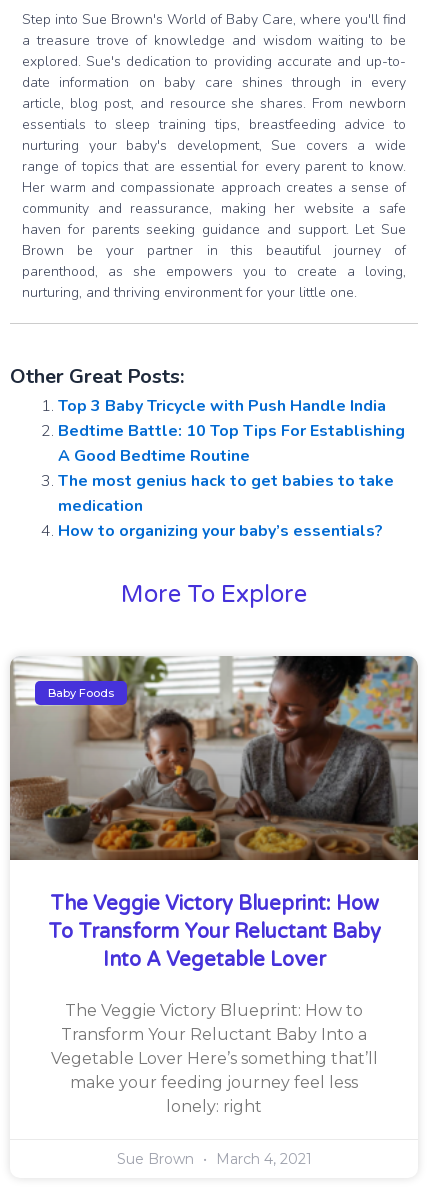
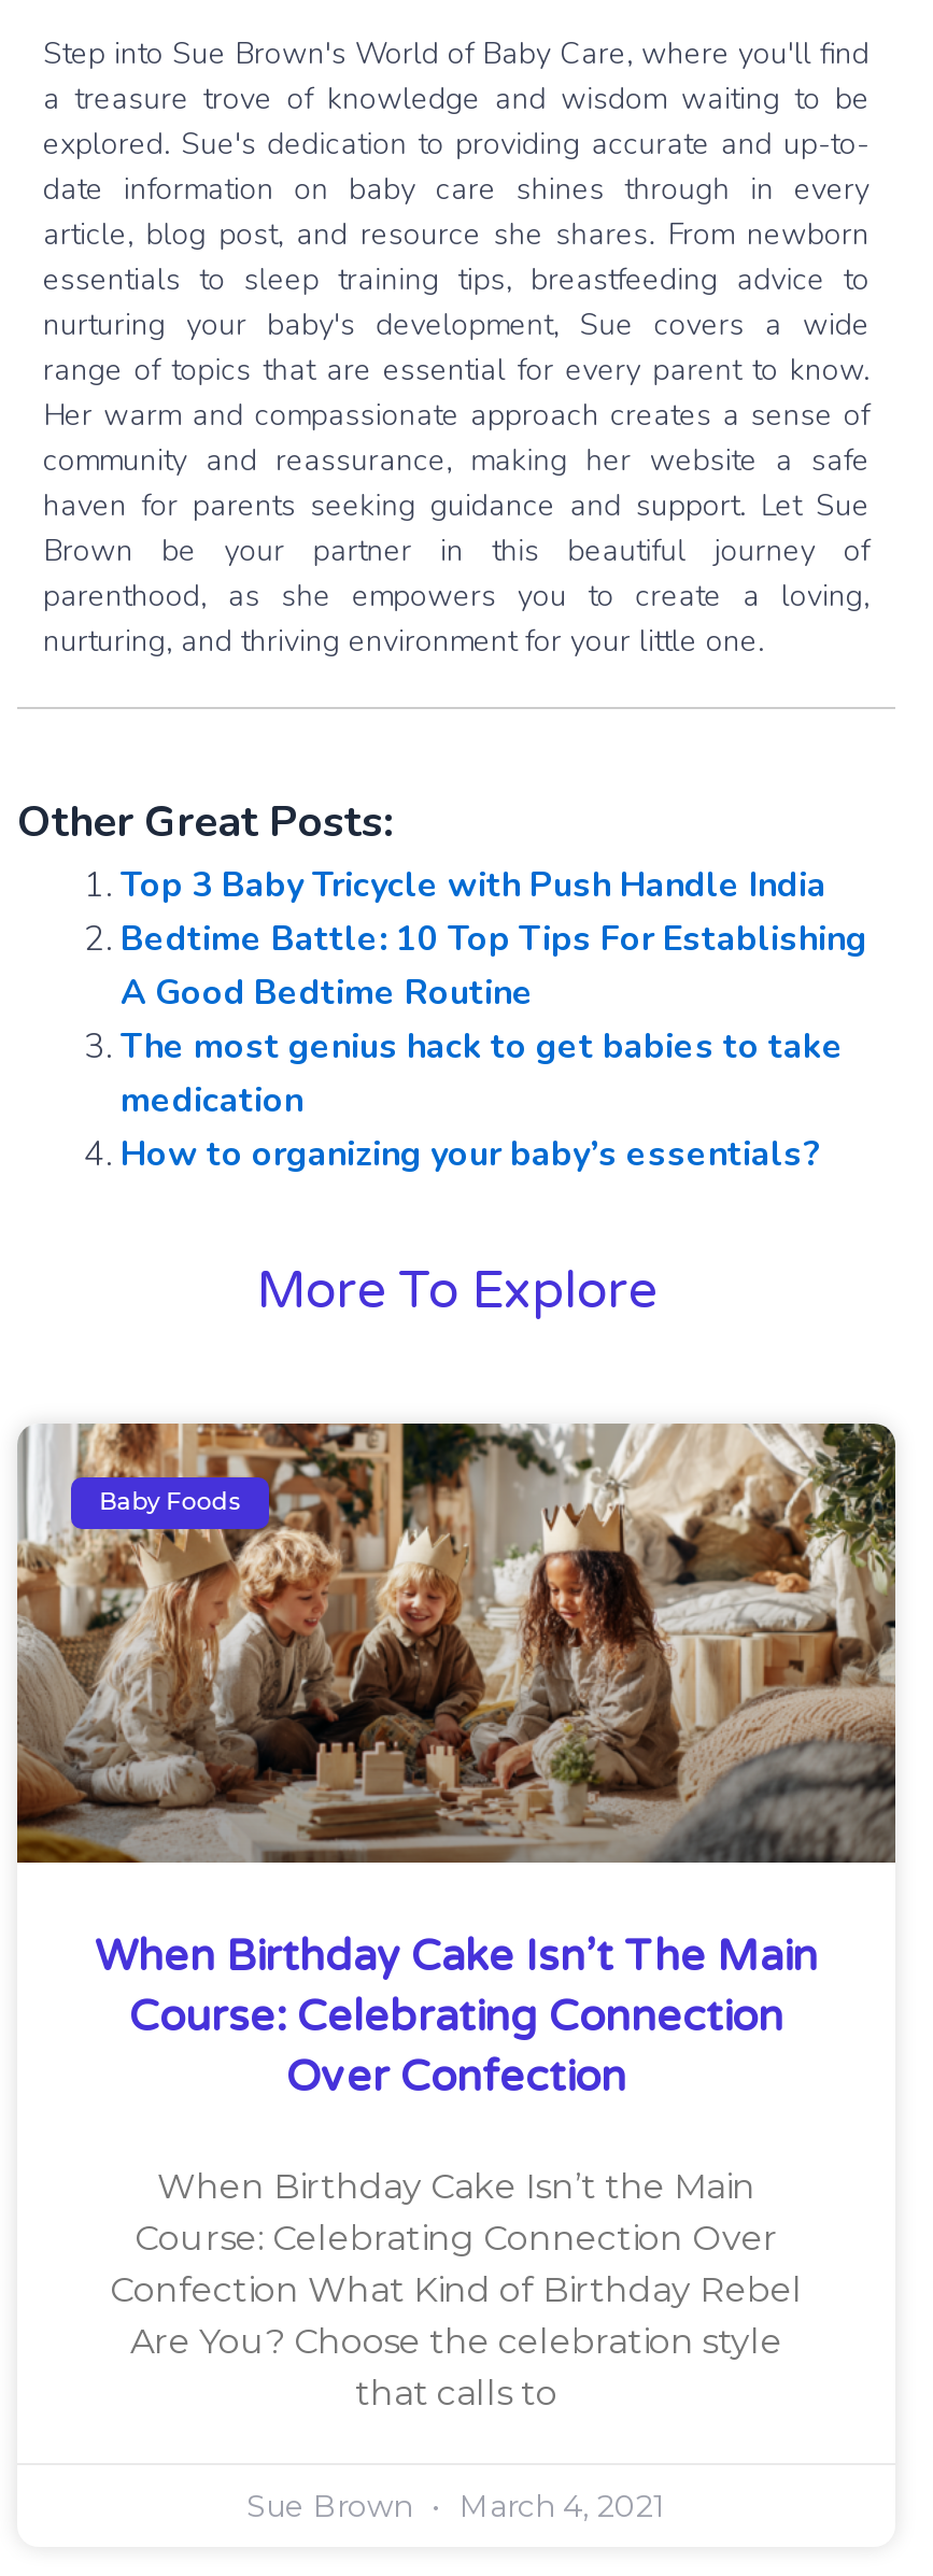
[9,655,418,972] [image] | The Veggie Victory Blueprint: How | To Transform Your Reluctant Baby | Into A Vegetable Lover -> [15,1420,895,2103] [image] | When Birthday Cake Isn’t The Main | Course: Celebrating Connection | Over Confection
[50,1001,377,1116] The Veggie Victory Blueprint: How to | Transform Your Reluctant Baby Into a | Vegetable Lover Here’s something that’ll | make your feeding journey feel less | lonely: right -> [110,2165,803,2413] When Birthday Cake Isn’t the Main | Course: Celebrating Connection Over | Confection What Kind of Birthday Rebel | Are You? Choose the celebration style | that calls to

